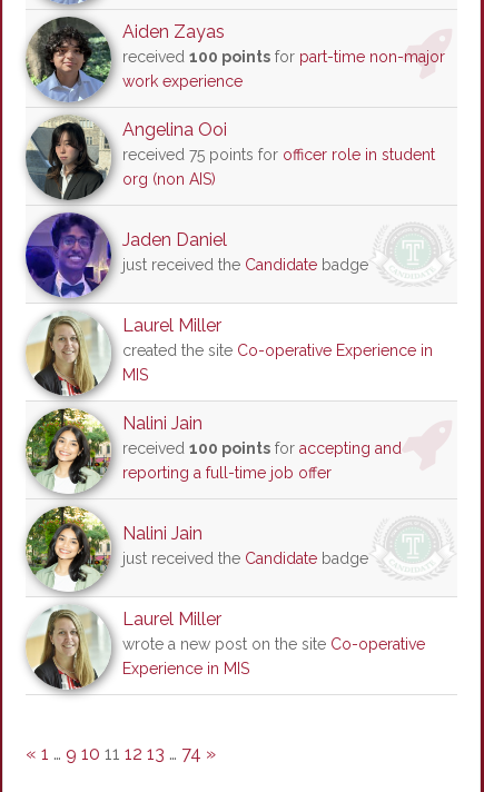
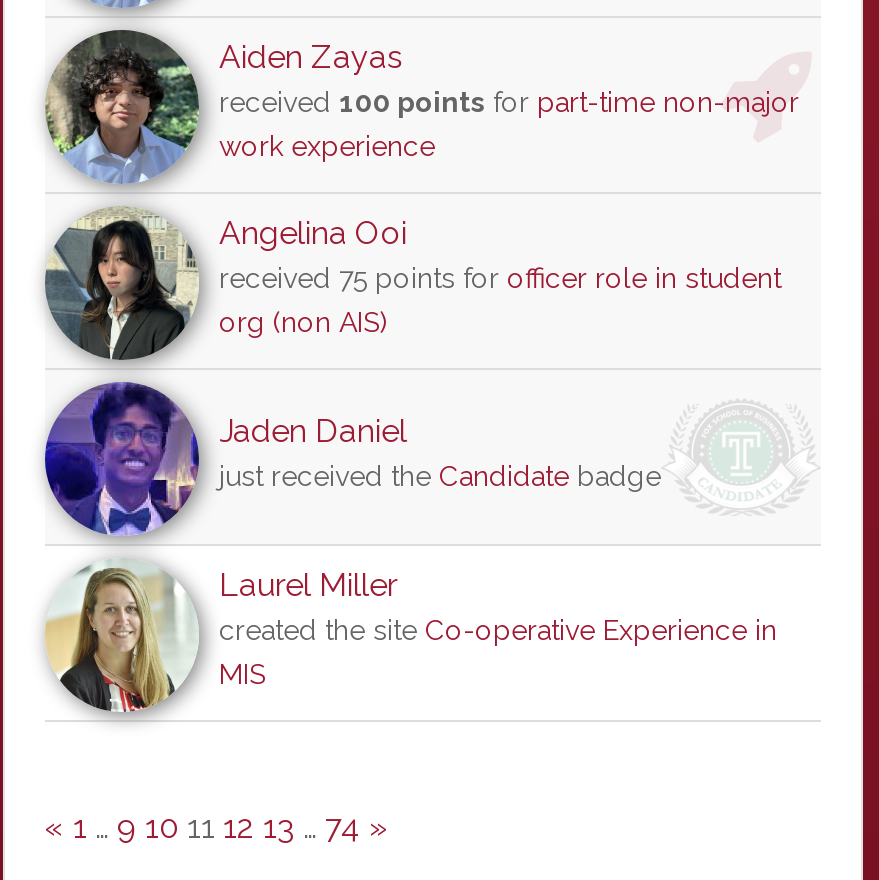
[26,408,425,677] [image] | Nalini Jain | received 100 points for accepting and | reporting a full-time job offer | Nalini Jain | just received the Candidate badge | Laurel Miller | wrote a new post on the site Co-operative | Experience in MIS -> none
[24,505,107,592] [image] -> none

